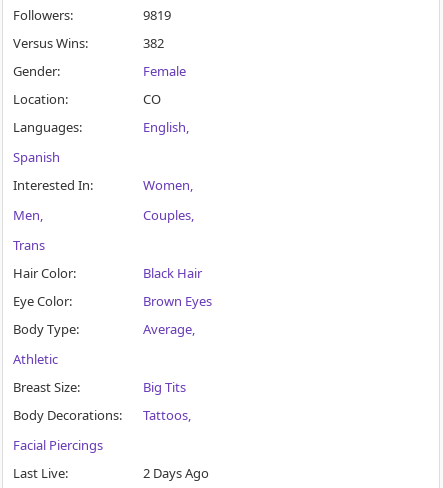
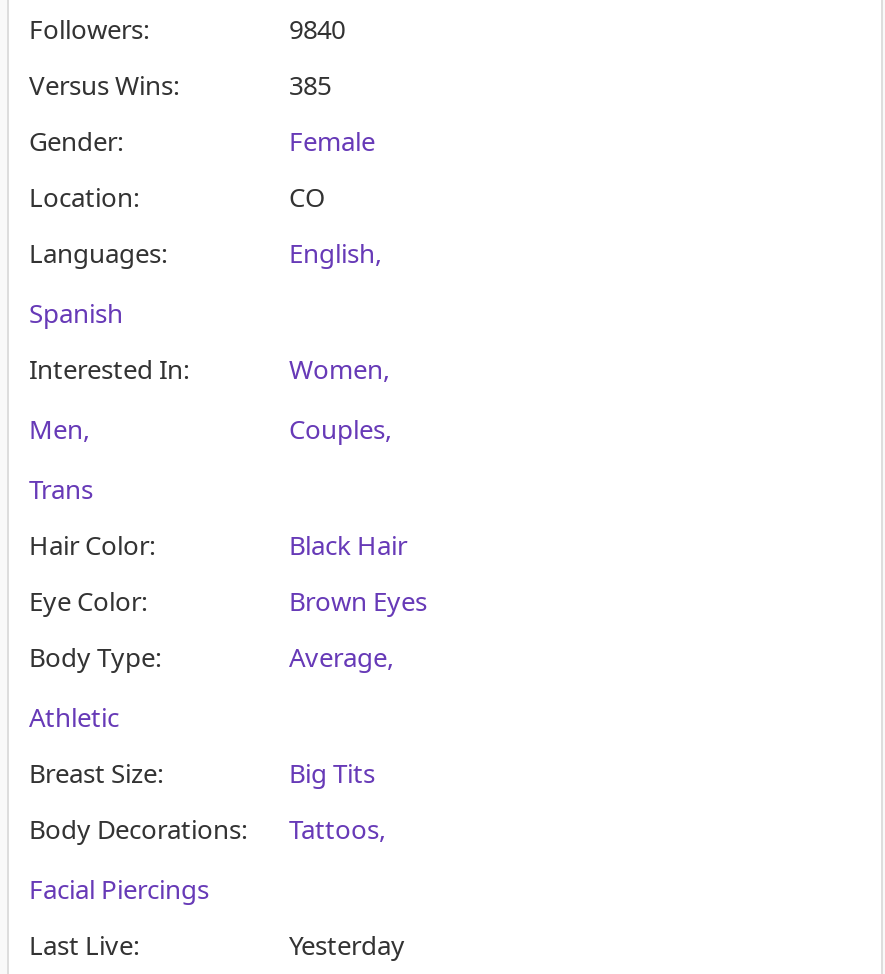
[143,6,171,24] 9819 -> [289,11,345,47] 9840
[143,34,164,52] 382 -> [289,67,331,103] 385
[143,464,209,482] 2 Days Ago -> [289,927,405,963] Yesterday

